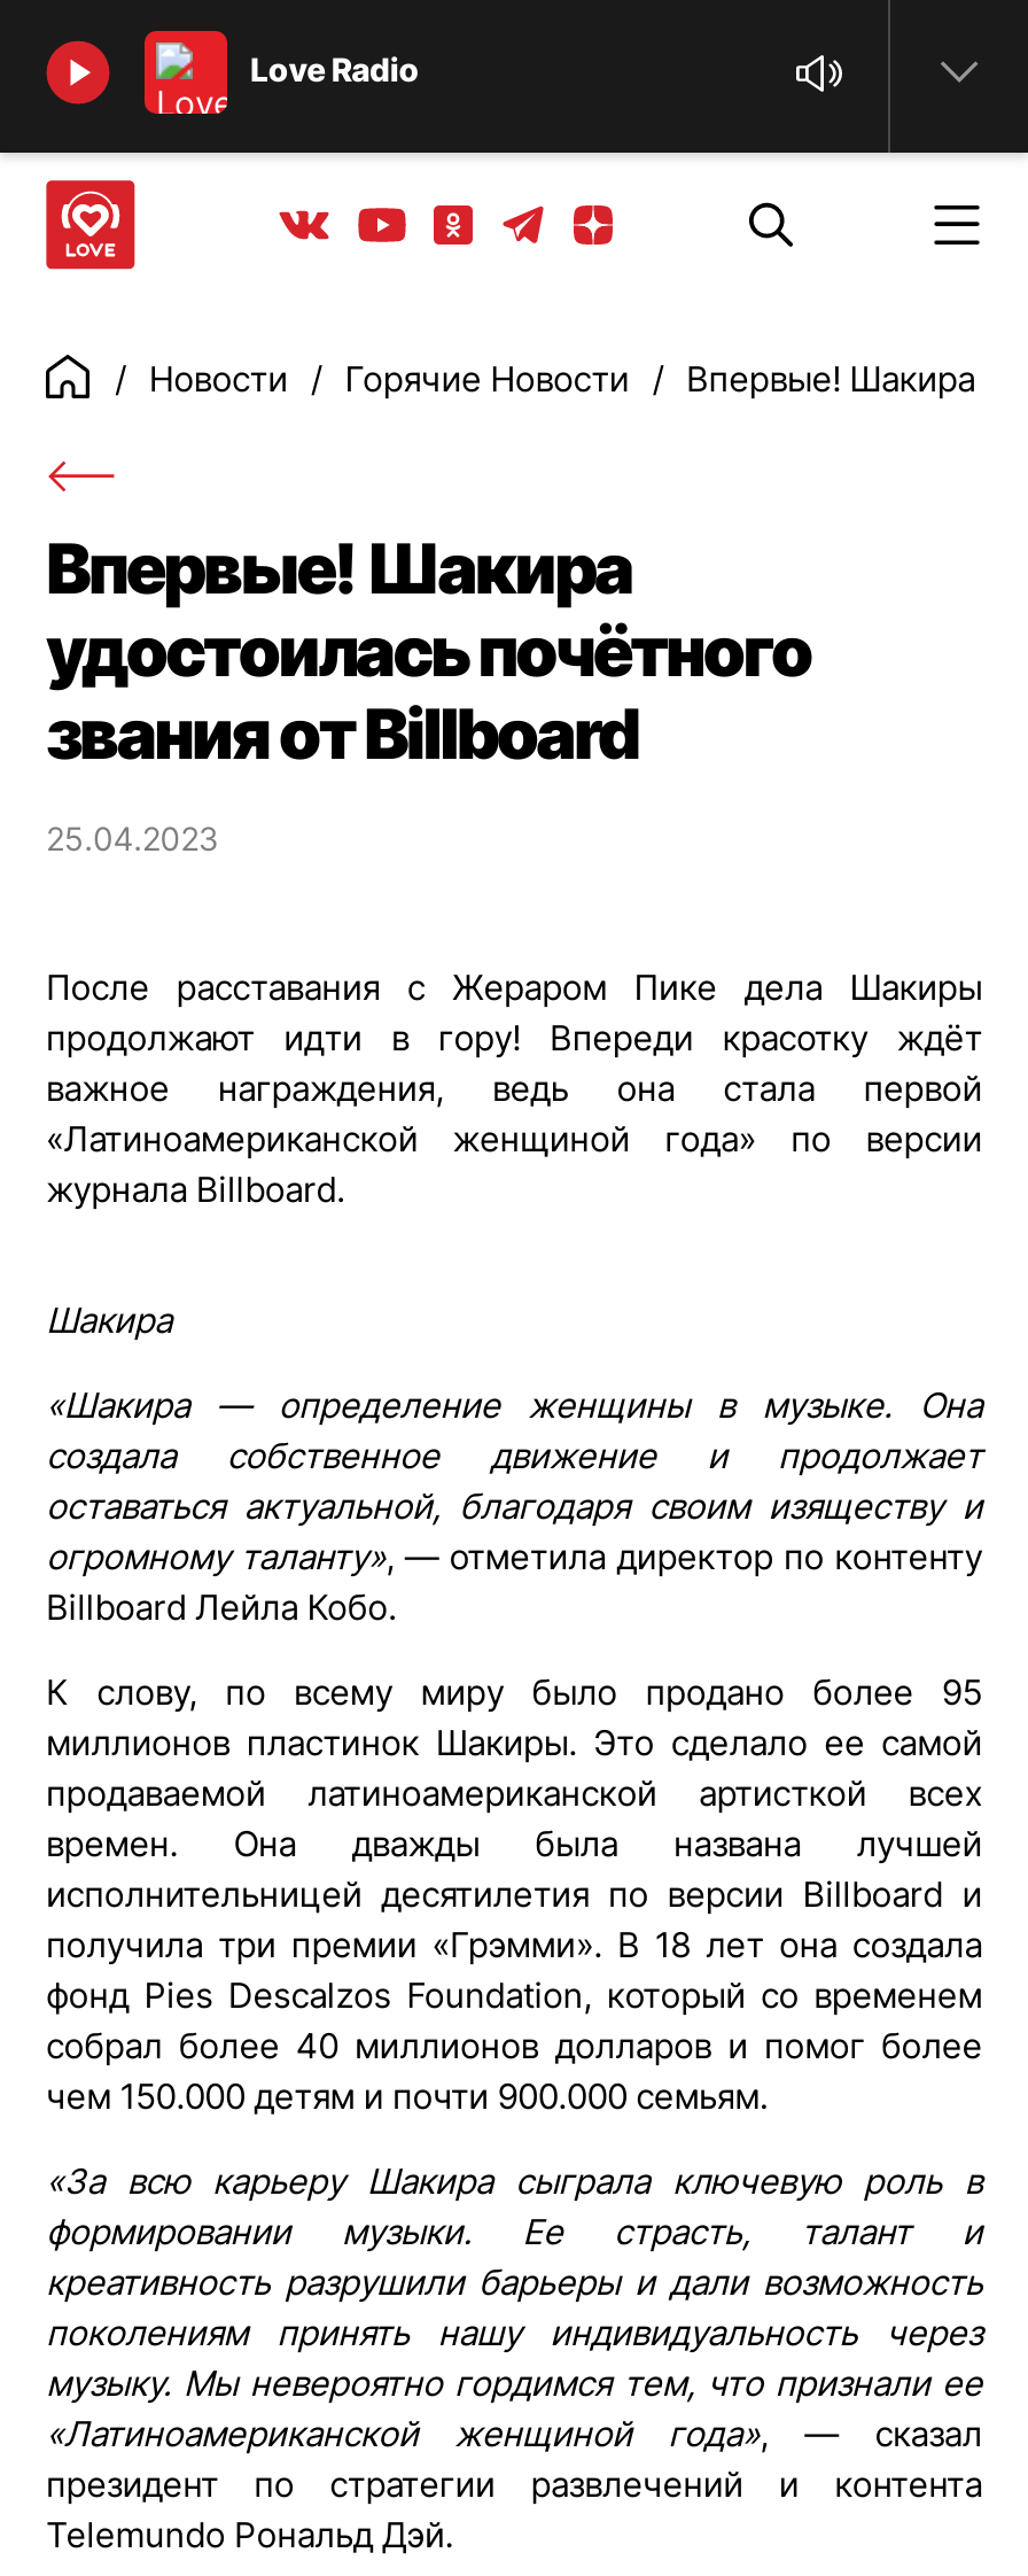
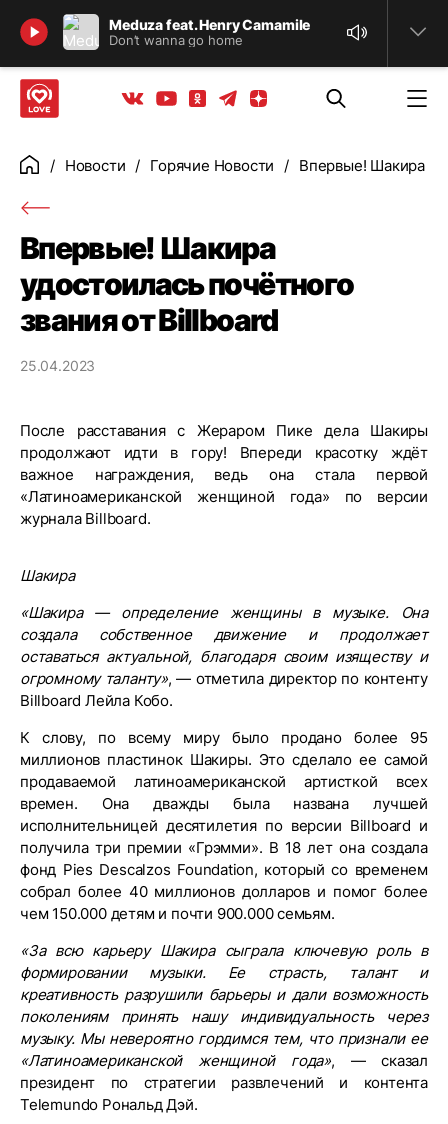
[142,29,419,116] [image] | Love Radio -> [62,13,310,51] [image] | Meduza feat. Henry Camamile | Don’t wanna go home

